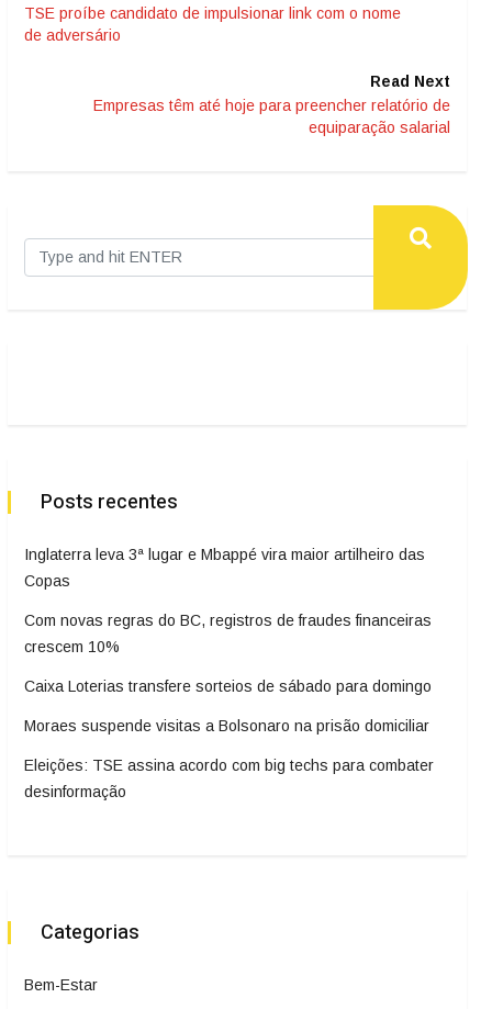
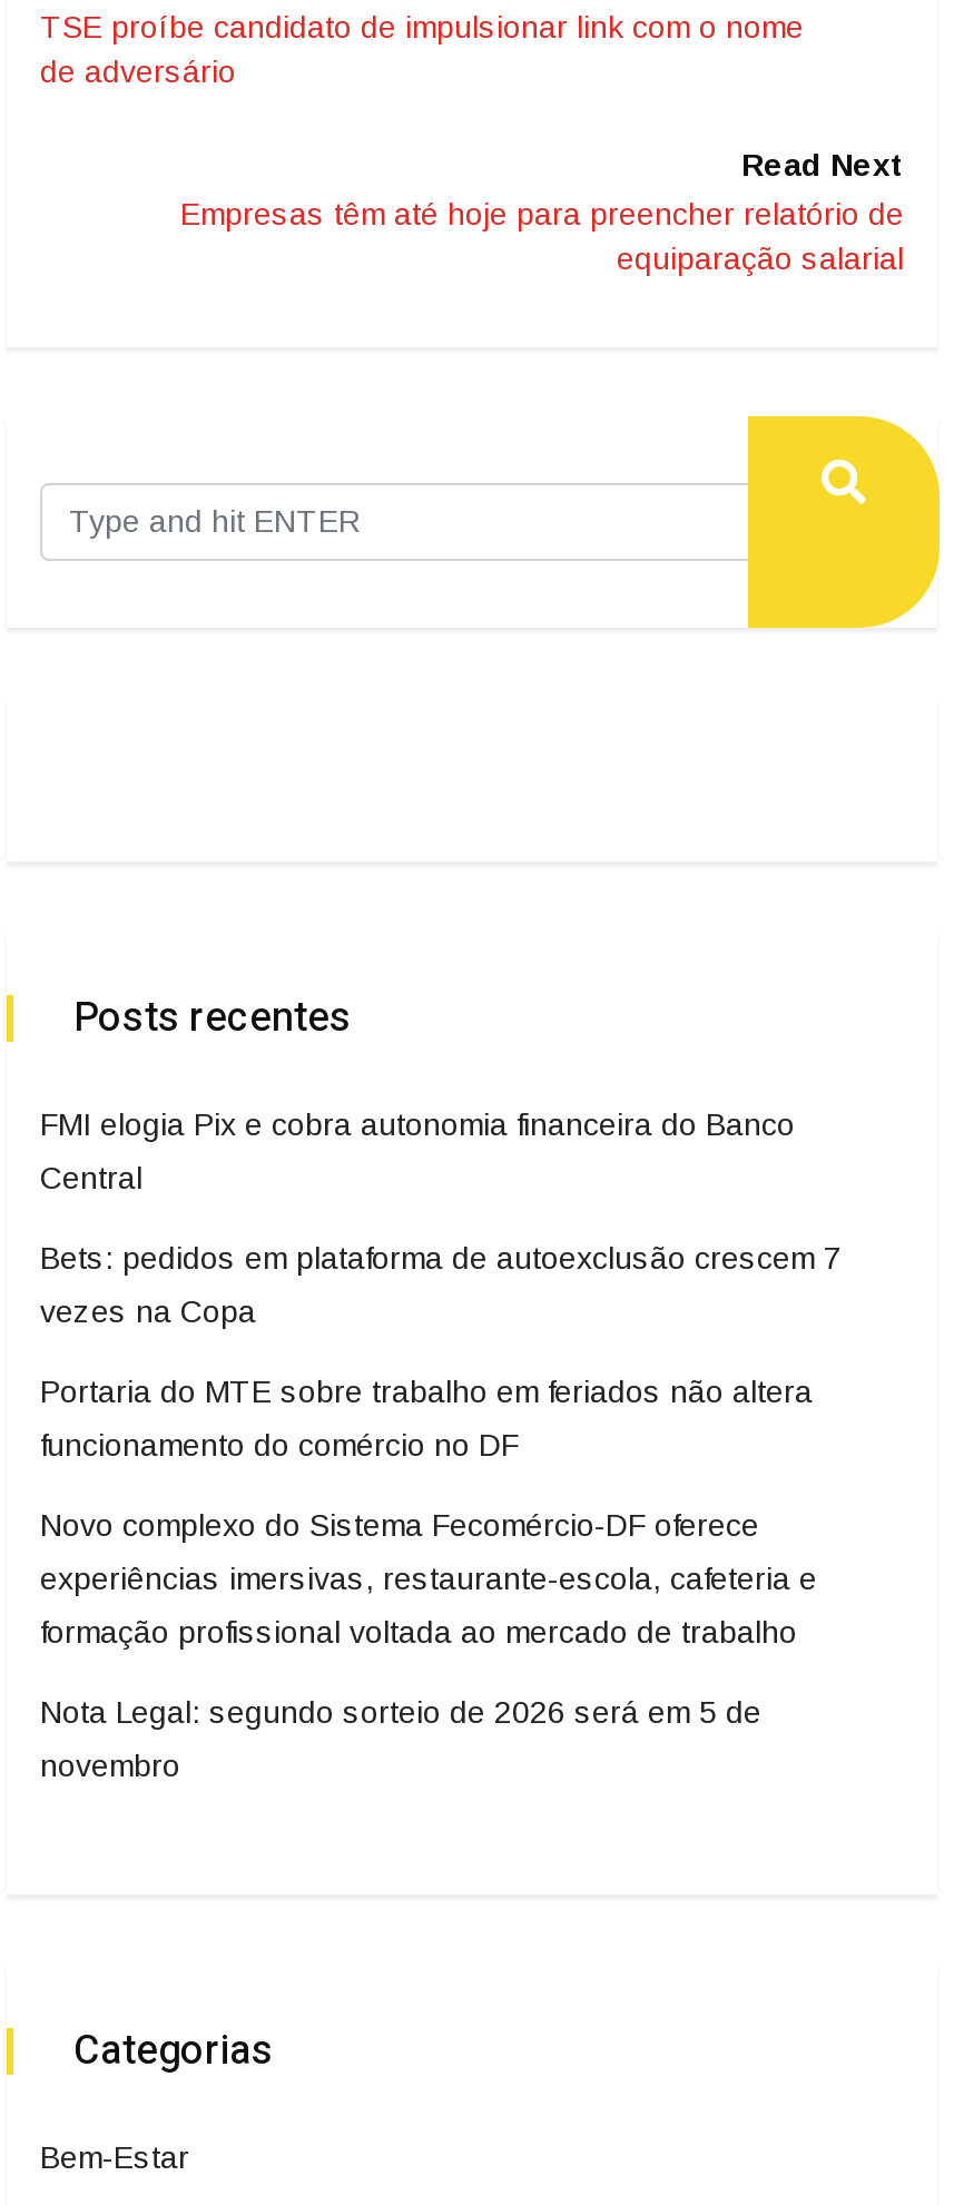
[24,546,434,801] Inglaterra leva 3ª lugar e Mbappé vira maior artilheiro das | Copas | Com novas regras do BC, registros de fraudes financeiras | crescem 10% | Caixa Loterias transfere sorteios de sábado para domingo | Moraes suspende visitas a Bolsonaro na prisão domiciliar | Eleições: TSE assina acordo com big techs para combater | desinformação -> [40,1107,842,1783] FMI elogia Pix e cobra autonomia financeira do Banco | Central | Bets: pedidos em plataforma de autoexclusão crescem 7 | vezes na Copa | Portaria do MTE sobre trabalho em feriados não altera | funcionamento do comércio no DF | Novo complexo do Sistema Fecomércio-DF oferece | experiências imersivas, restaurante-escola, cafeteria e | formação profissional voltada ao mercado de trabalho | Nota Legal: segundo sorteio de 2026 será em 5 de | novembro

